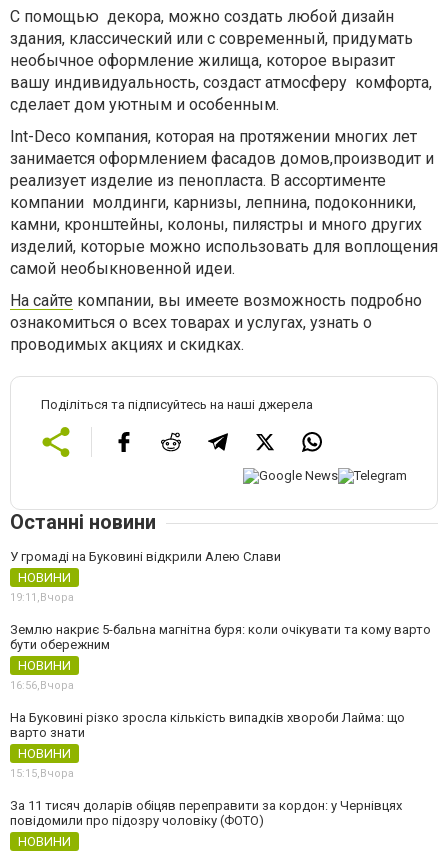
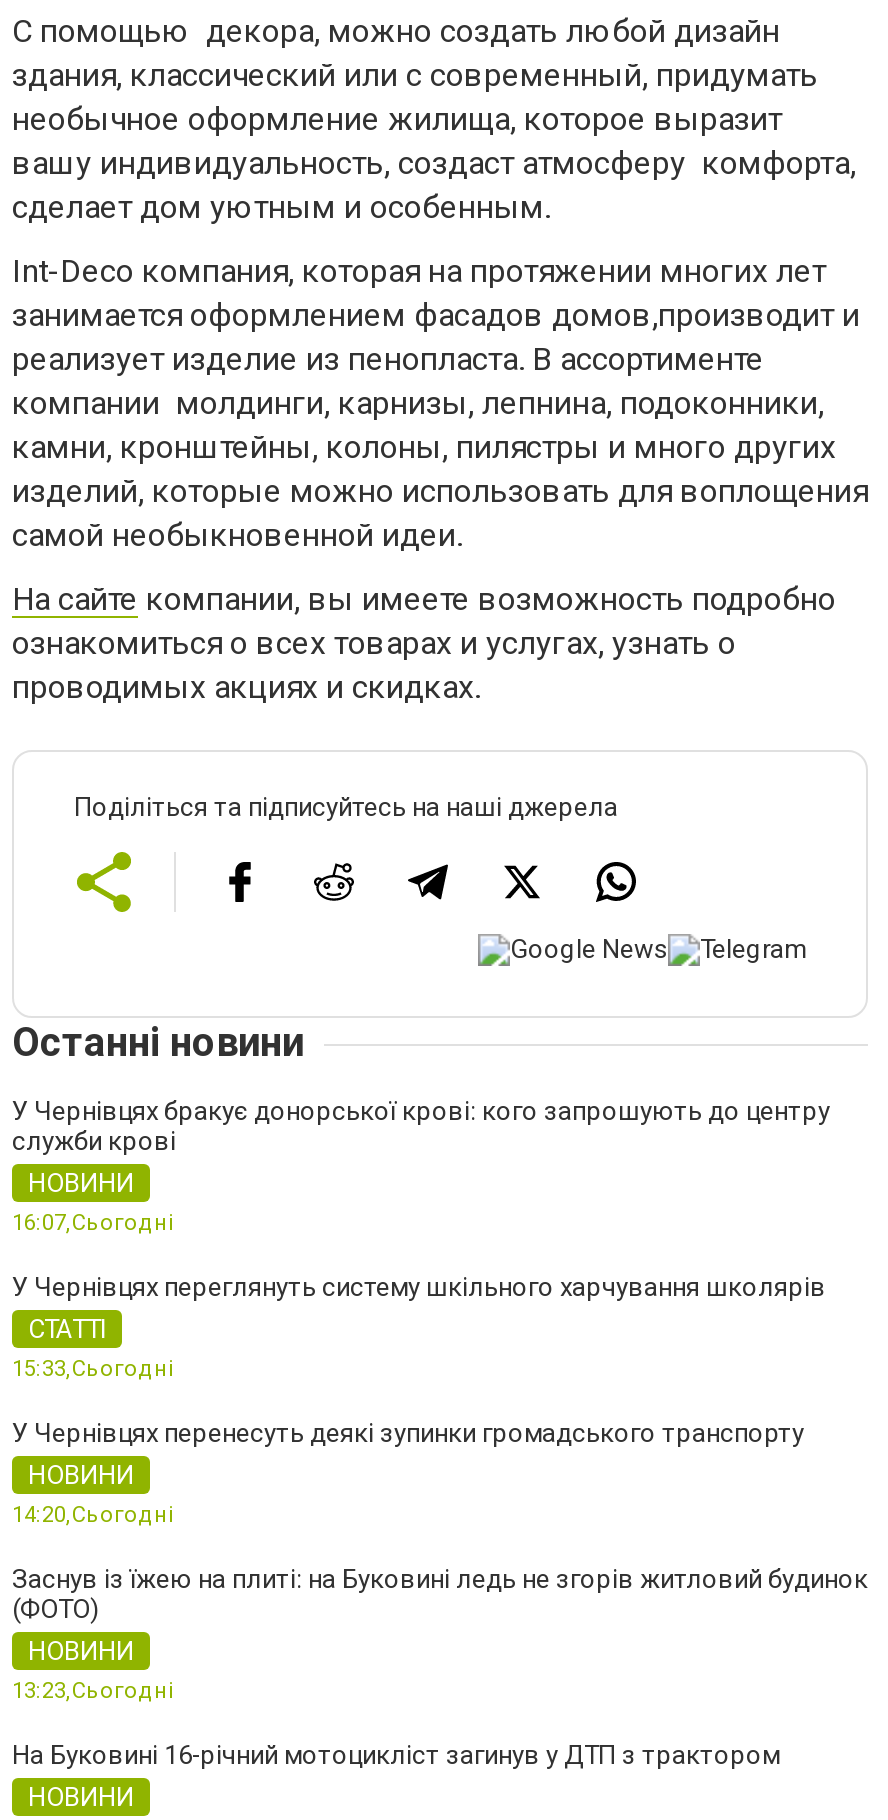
[10,549,281,564] У громаді на Буковині відкрили Алею Слави -> [12,1095,830,1155] У Чернівцях бракує донорської крові: кого запрошують до центру | служби крові
[10,591,431,652] 19:11, Вчора | Землю накриє 5-бальна магнітна буря: коли очікувати та кому варто | бути обережним -> [12,1209,826,1447] 16:07,Сьогодні | У Чернівцях переглянуть систему шкільного харчування школярів | СТАТТІ | 15:33,Сьогодні | У Чернівцях перенесуть деякі зупинки громадського транспорту
[10,679,74,692] 16:56,Вчора -> [12,1501,174,1527] 14:20,Сьогодні
[10,710,405,740] На Буковині різко зросла кількість випадків хвороби Лайма: що | варто знати -> [12,1563,868,1623] Заснув із їжею на плиті: на Буковині ледь не згорів житловий будинок | (ФОТО)
[10,767,74,780] 15:15,Вчора -> [12,1677,174,1703] 13:23,Сьогодні
[10,798,402,828] За 11 тисяч доларів обіцяв переправити за кордон: у Чернівцях | повідомили про підозру чоловіку (ФОТО) -> [12,1739,780,1769] На Буковині 16-річний мотоцикліст загинув у ДТП з трактором

